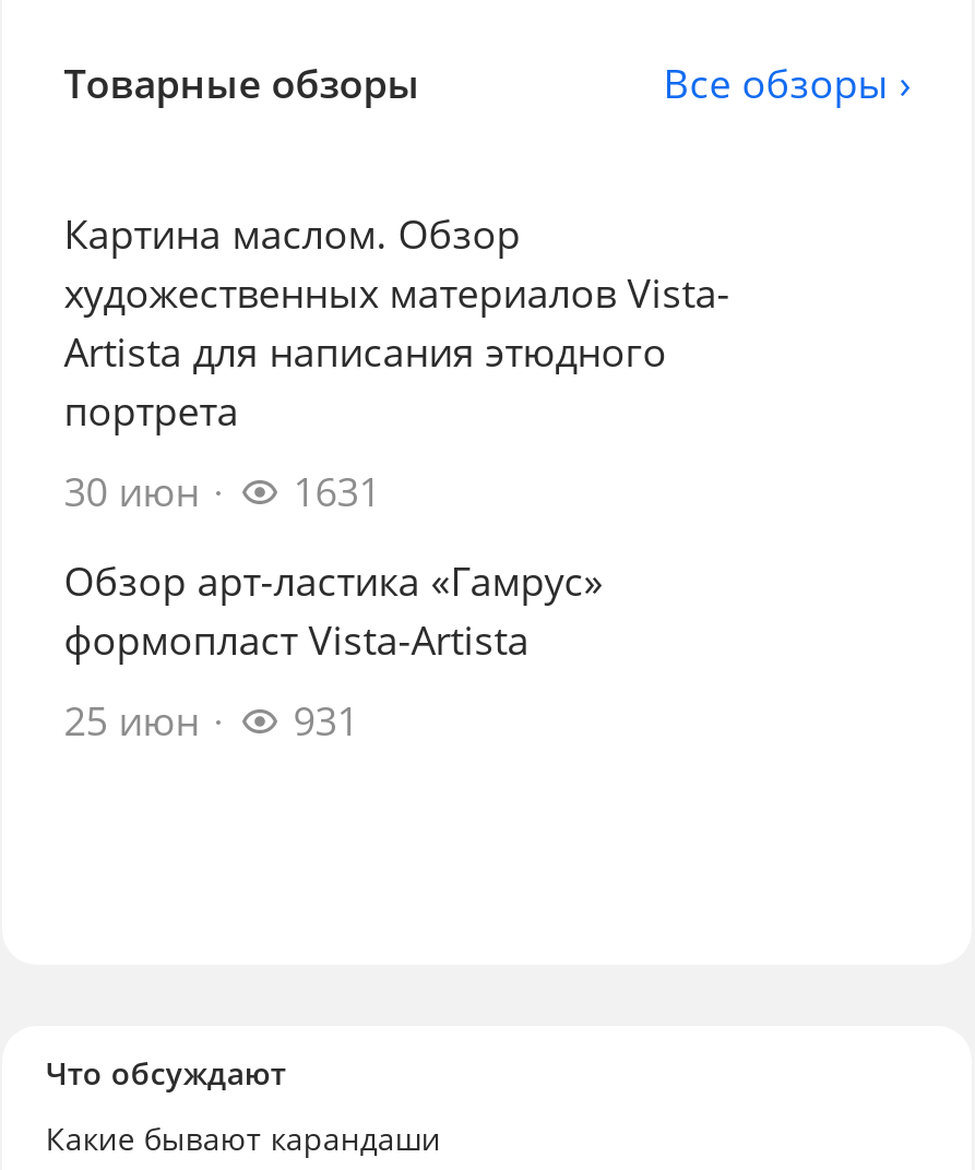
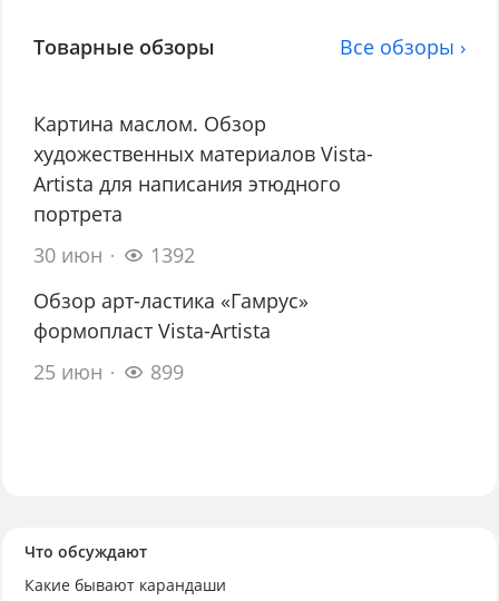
[64,464,381,516] 30 июн 1631 -> [34,241,195,268] 30 июн 1392
[64,693,359,745] 25 июн 931 -> [34,358,184,385] 25 июн 899

